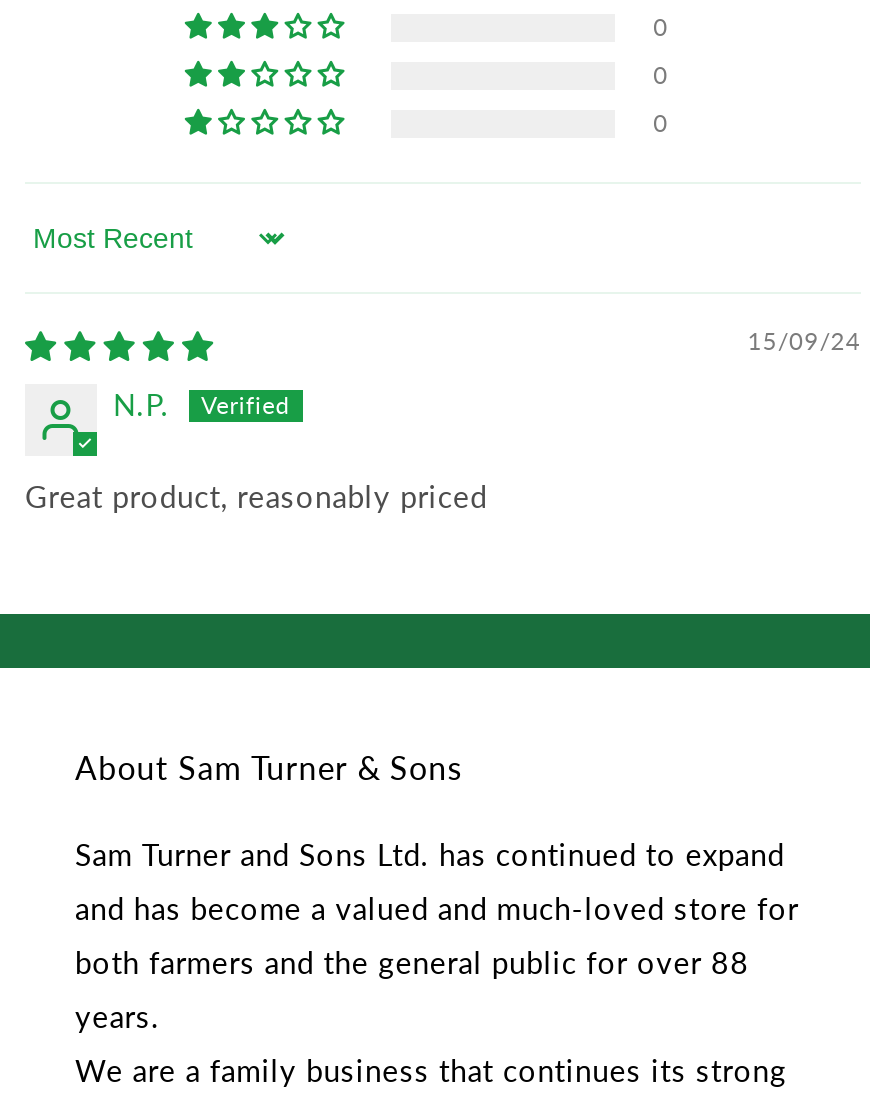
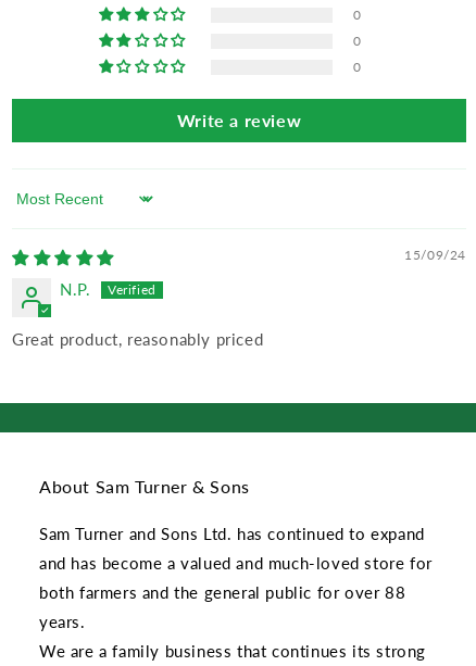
none -> [177,110,301,130] Write a review

